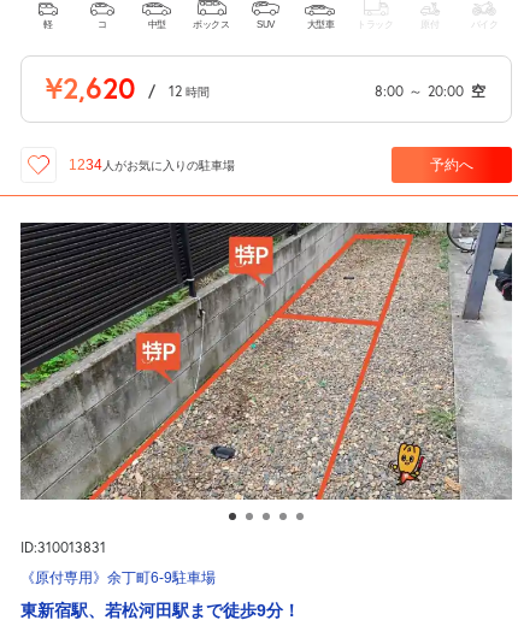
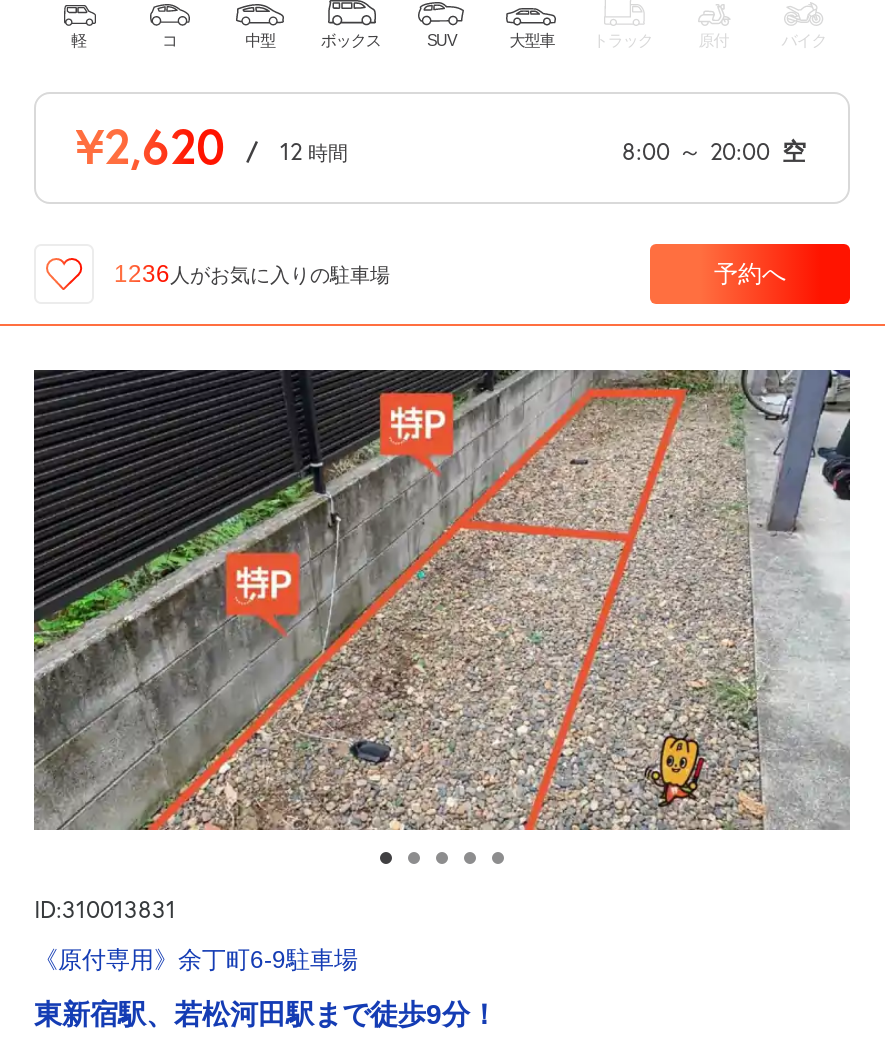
[69,156,235,173] 1234人がお気に入りの駐車場 -> [114,260,390,288] 1236人がお気に入りの駐車場

